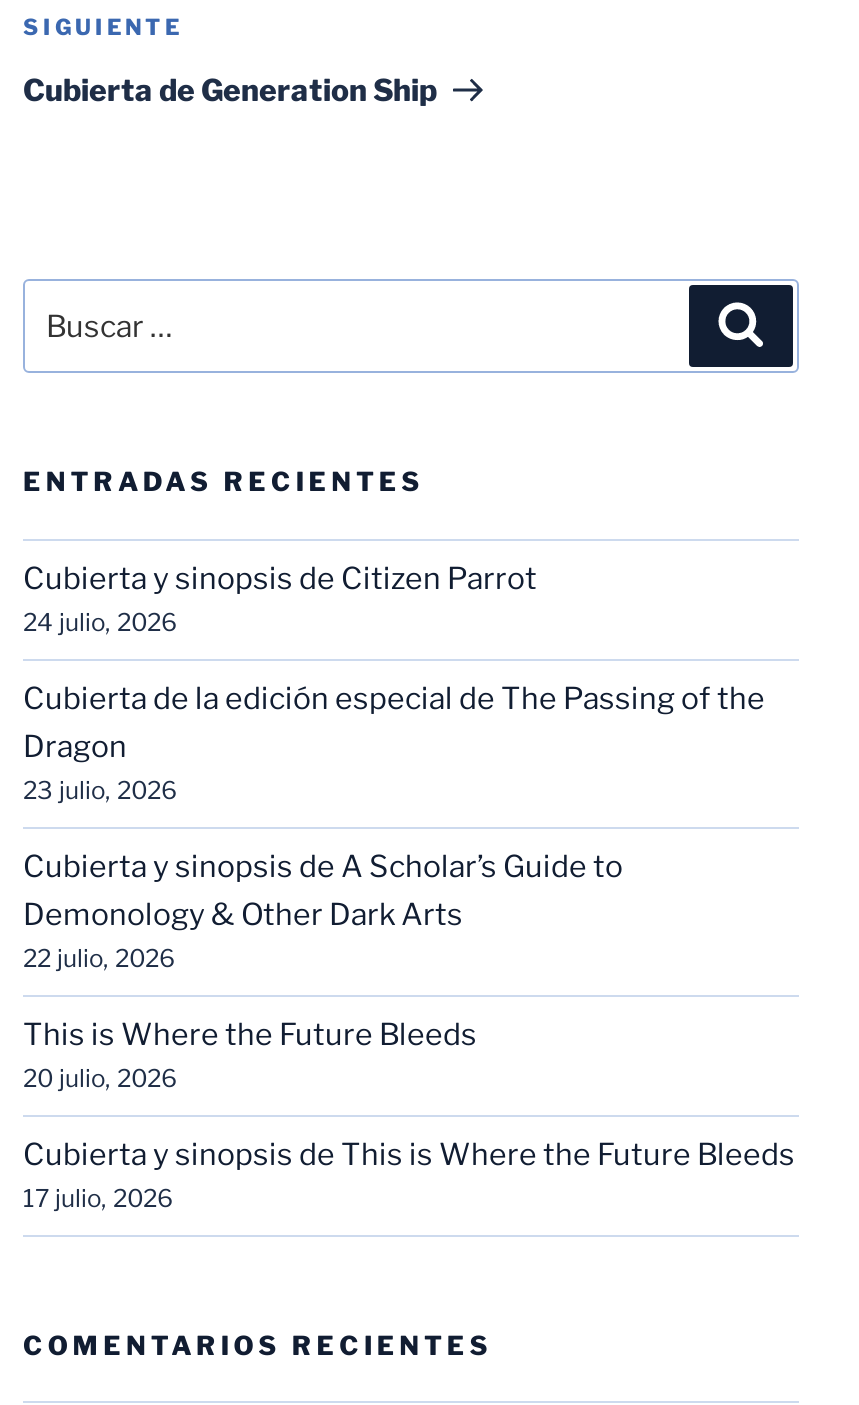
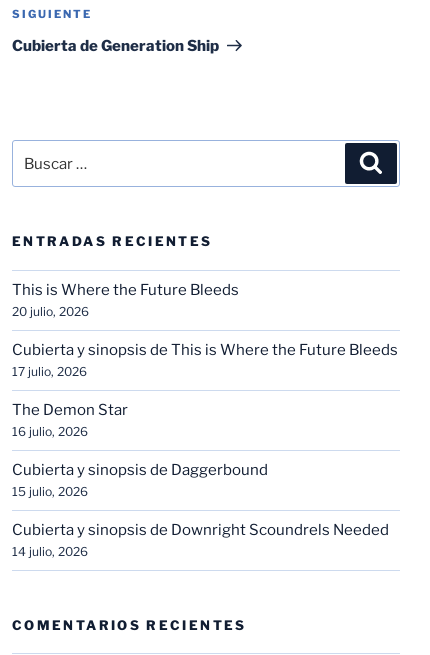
[23,561,765,973] Cubierta y sinopsis de Citizen Parrot | 24 julio, 2026 | Cubierta de la edición especial de The Passing of the | Dragon | 23 julio, 2026 | Cubierta y sinopsis de A Scholar’s Guide to | Demonology & Other Dark Arts | 22 julio, 2026 -> none
moved [23,1017,795,1213] -> [12,281,398,379]: This is Where the Future Bleeds | 20 julio, 2026 | Cubierta y sinopsis de This is Where the Future Bleeds | 17 julio, 2026
none -> [12,401,389,559] The Demon Star | 16 julio, 2026 | Cubierta y sinopsis de Daggerbound | 15 julio, 2026 | Cubierta y sinopsis de Downright Scoundrels Needed | 14 julio, 2026

